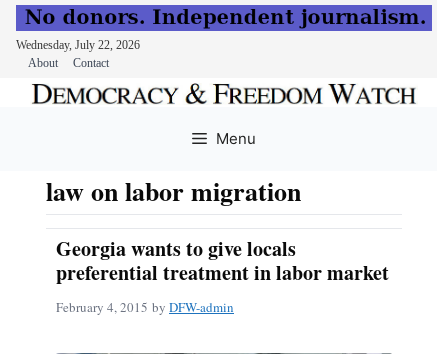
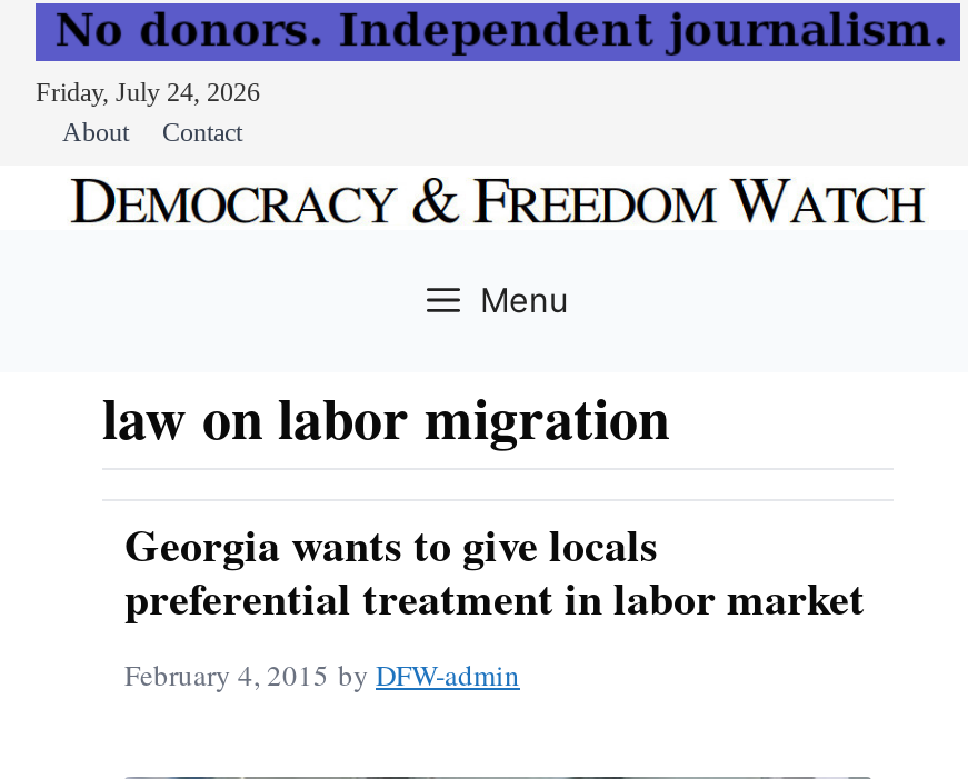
[16,38,140,52] Wednesday, July 22, 2026 -> [36,76,260,108] Friday, July 24, 2026

